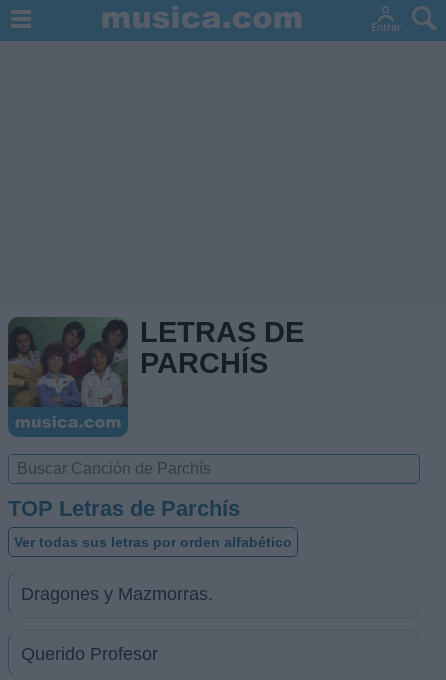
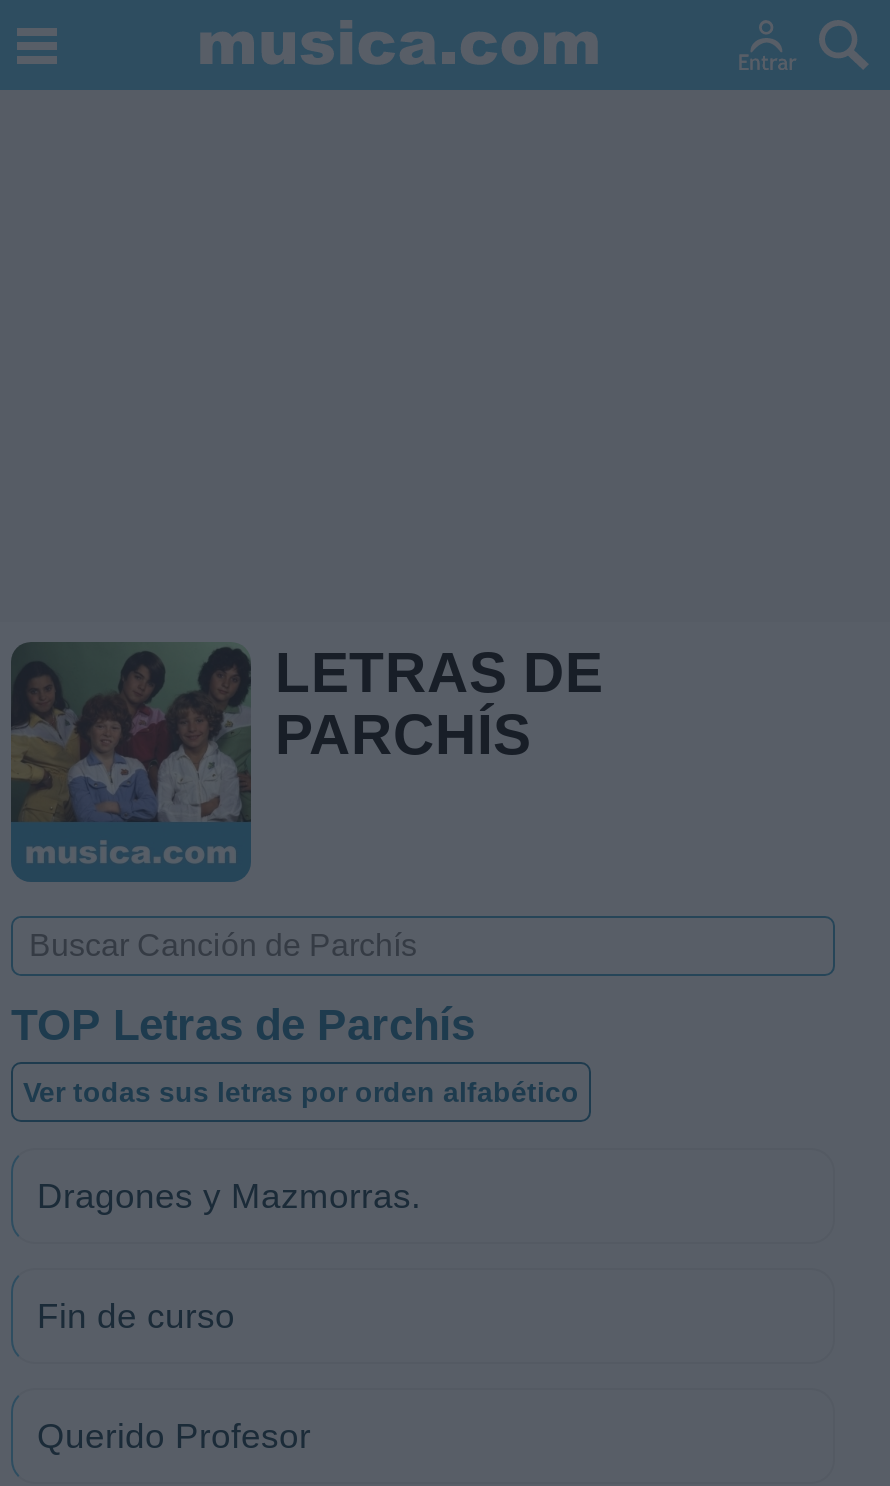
none -> [37,1296,235,1336] Fin de curso

